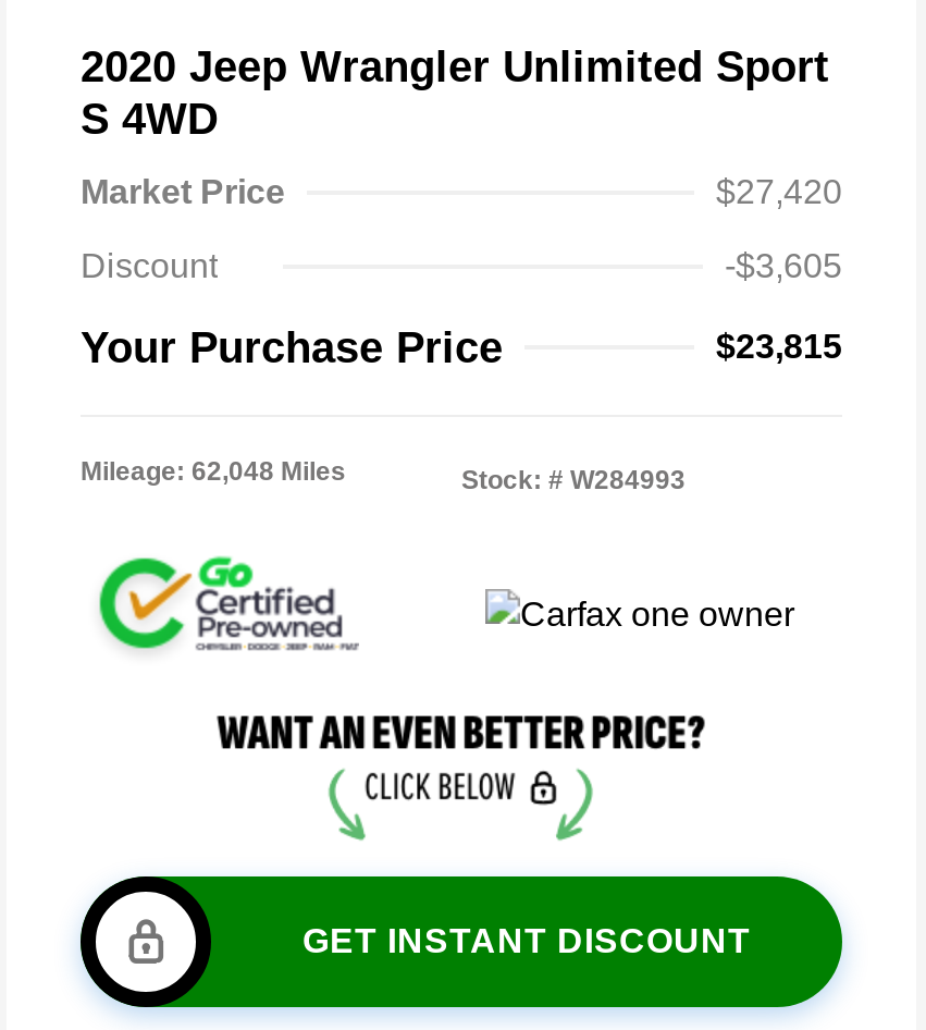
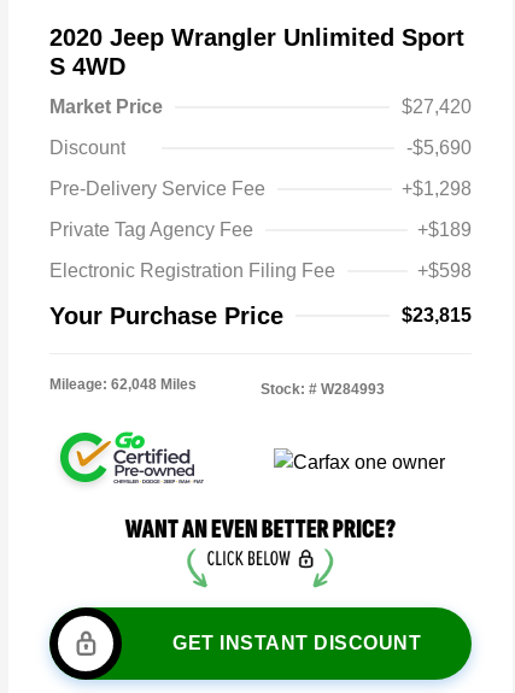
[725,248,842,285] -$3,605 -> [49,137,472,281] -$5,690 | Pre-Delivery Service Fee | +$1,298 | Private Tag Agency Fee | +$189 | Electronic Registration Filing Fee | +$598

